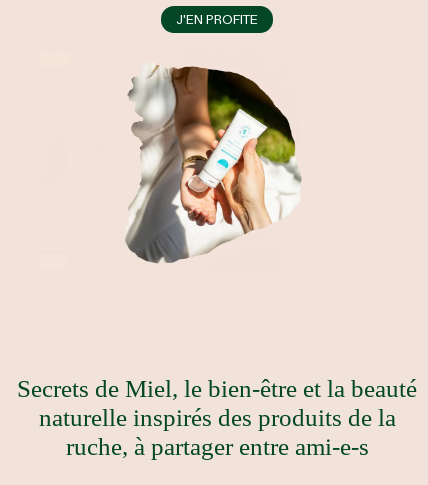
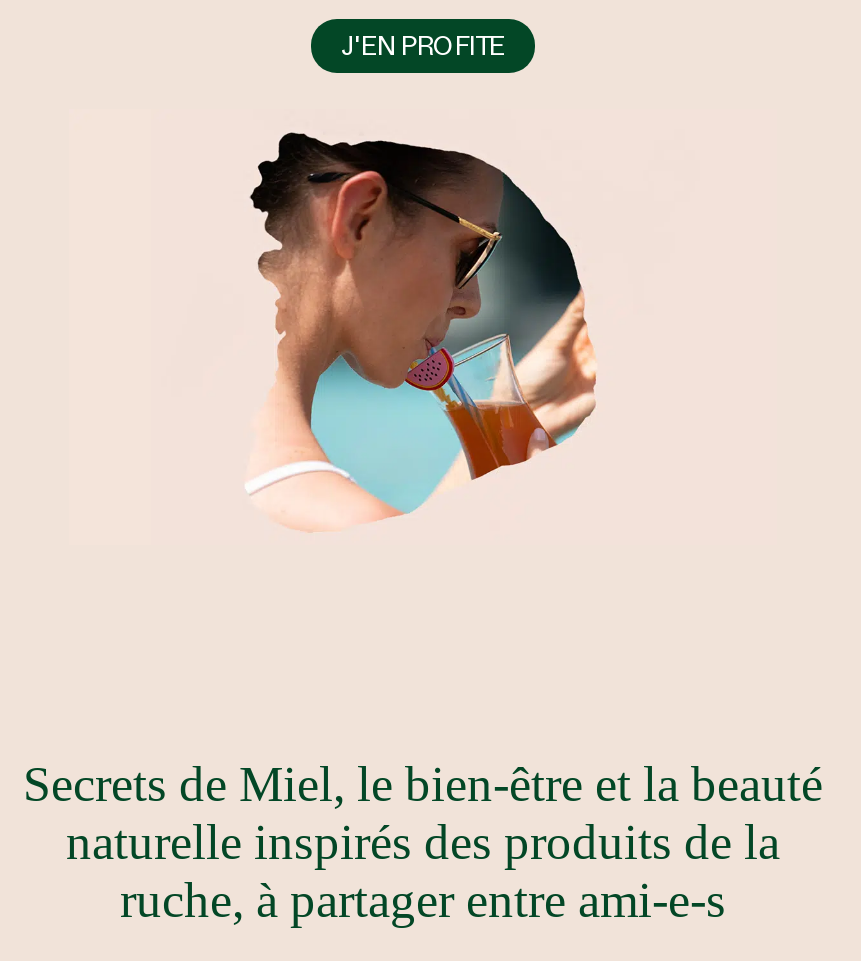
[125,63,303,264] [image] -> [241,131,597,533] [image]

